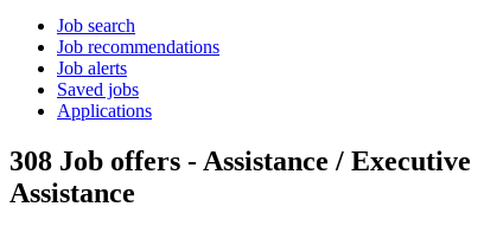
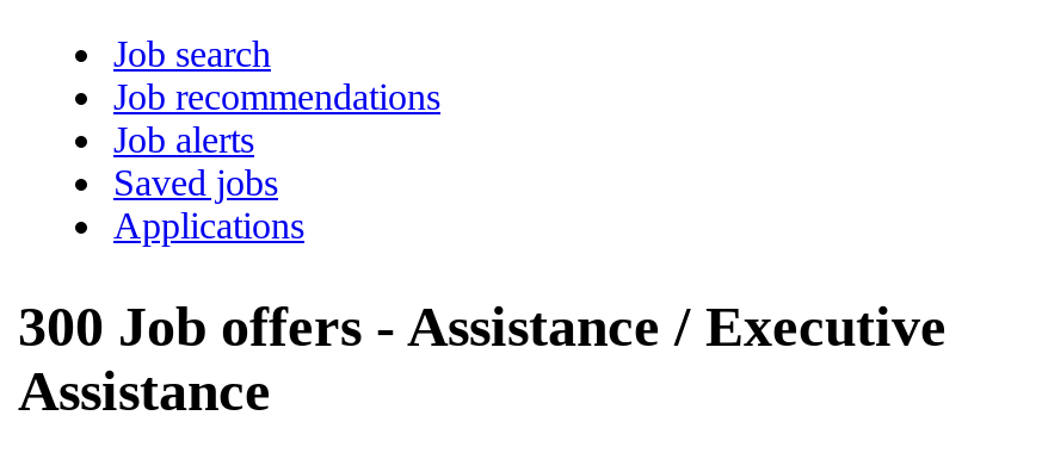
[9,145,471,176] 308 Job offers - Assistance / Executive -> [18,295,947,357] 300 Job offers - Assistance / Executive

